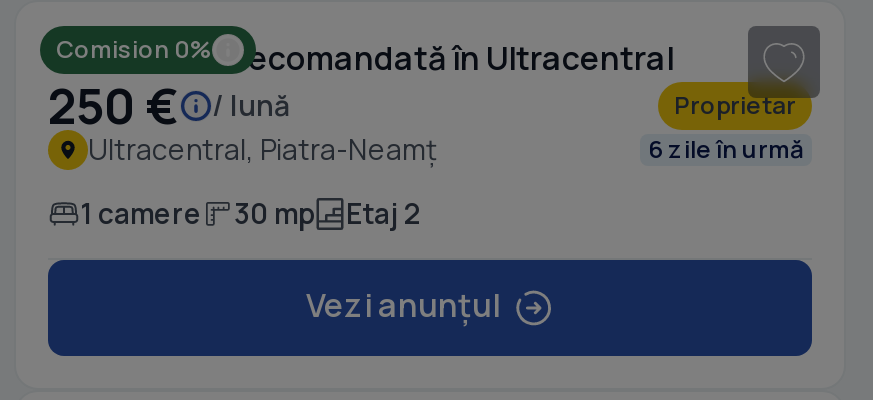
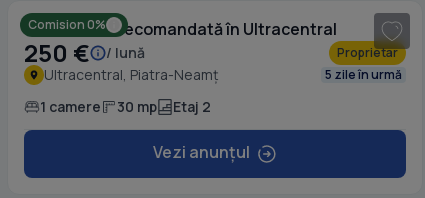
[648,132,804,166] 6 zile în urmă -> [325,66,402,83] 5 zile în urmă

